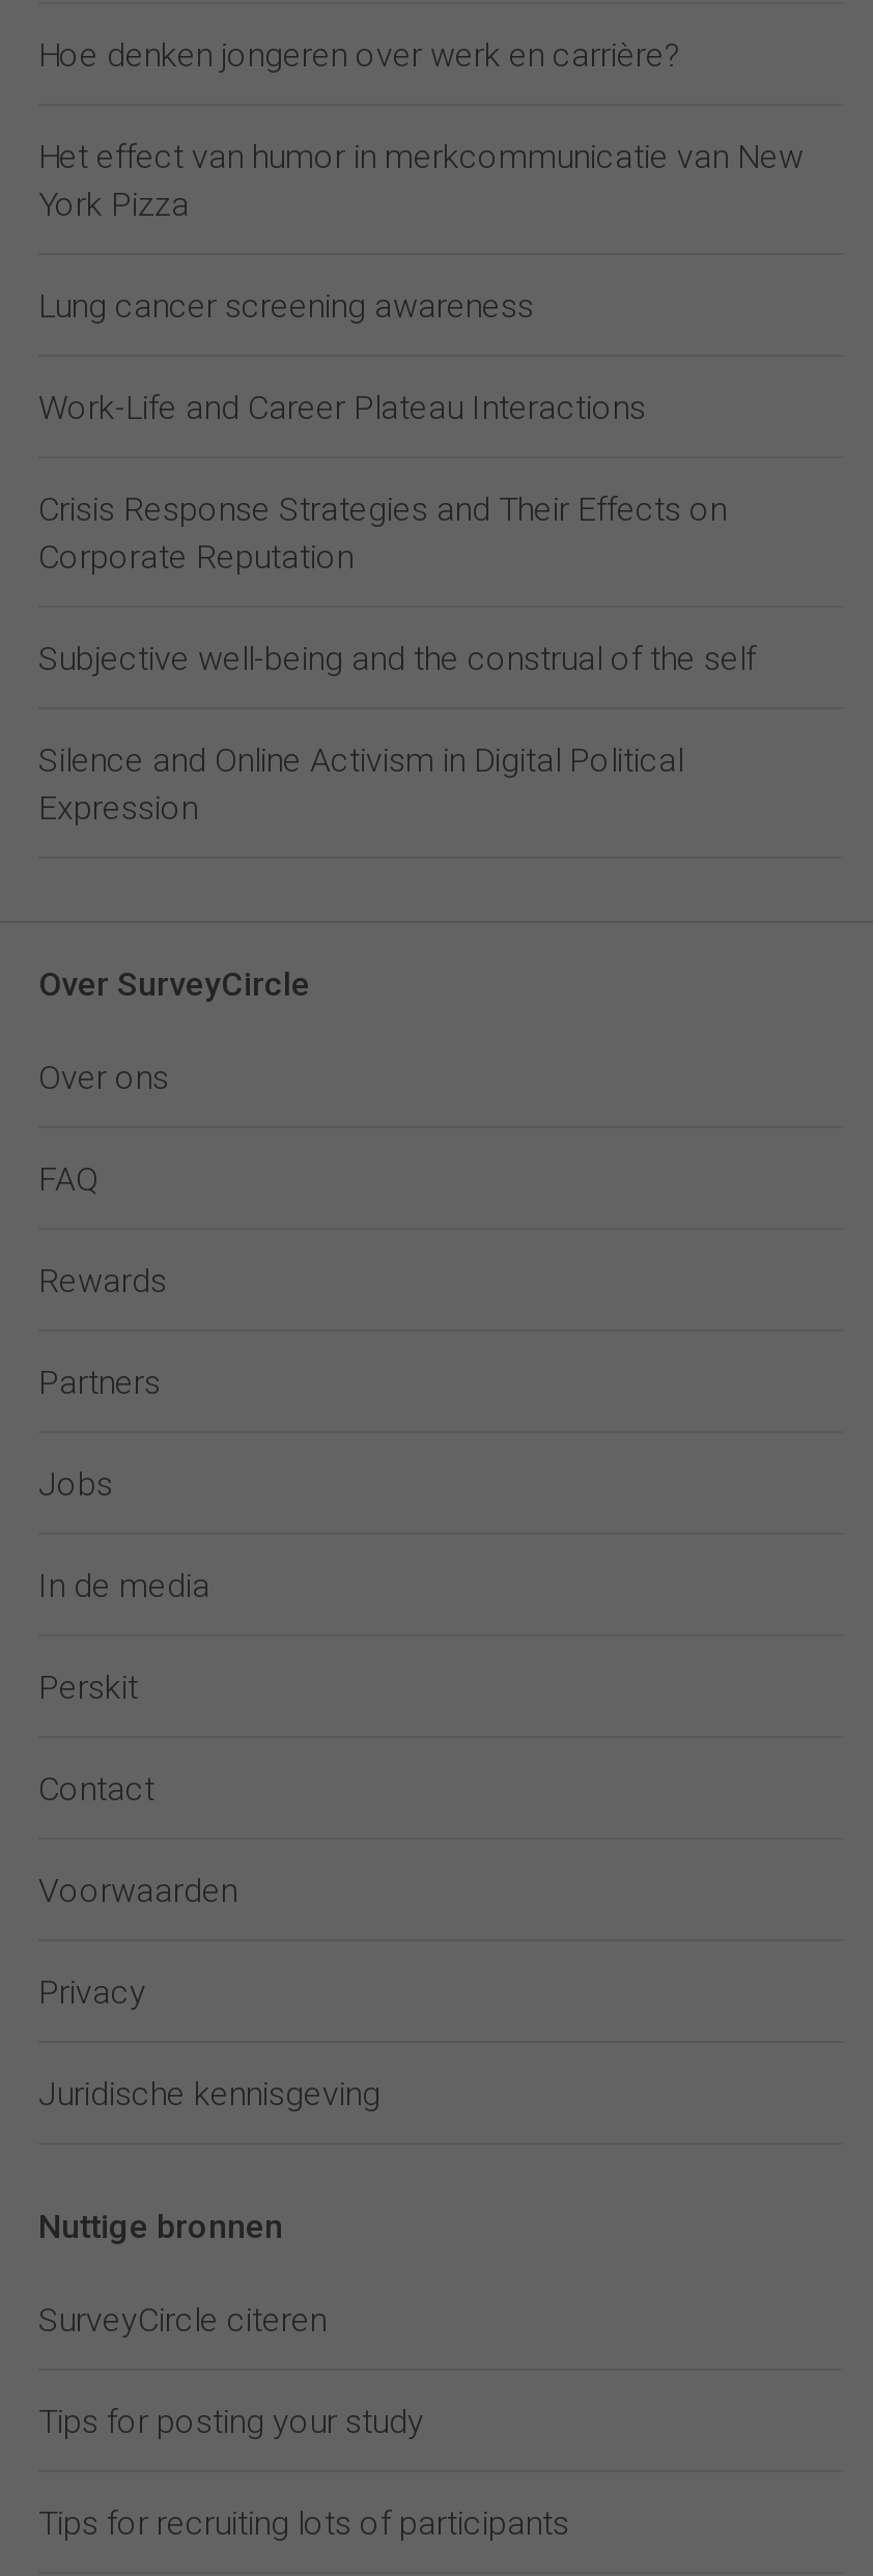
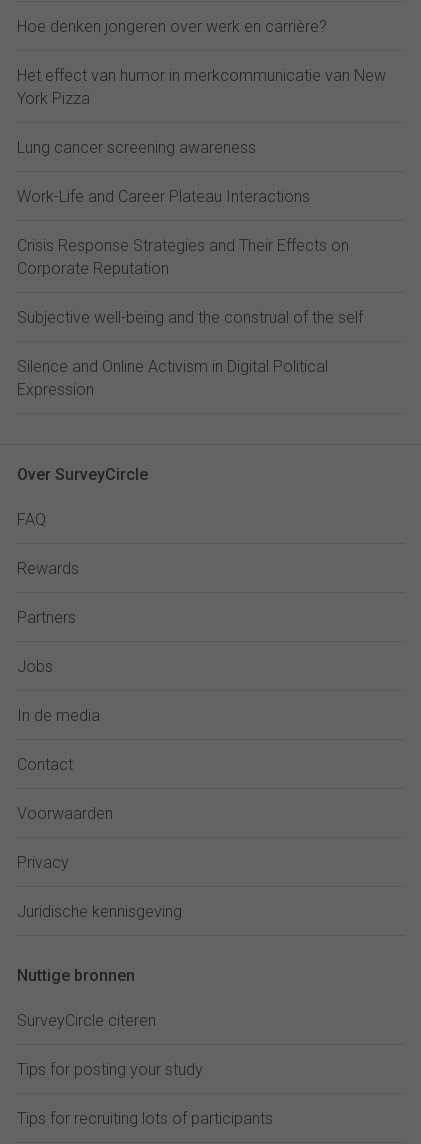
[38,1058,169,1097] Over ons -> none
[38,1668,138,1707] Perskit -> none

